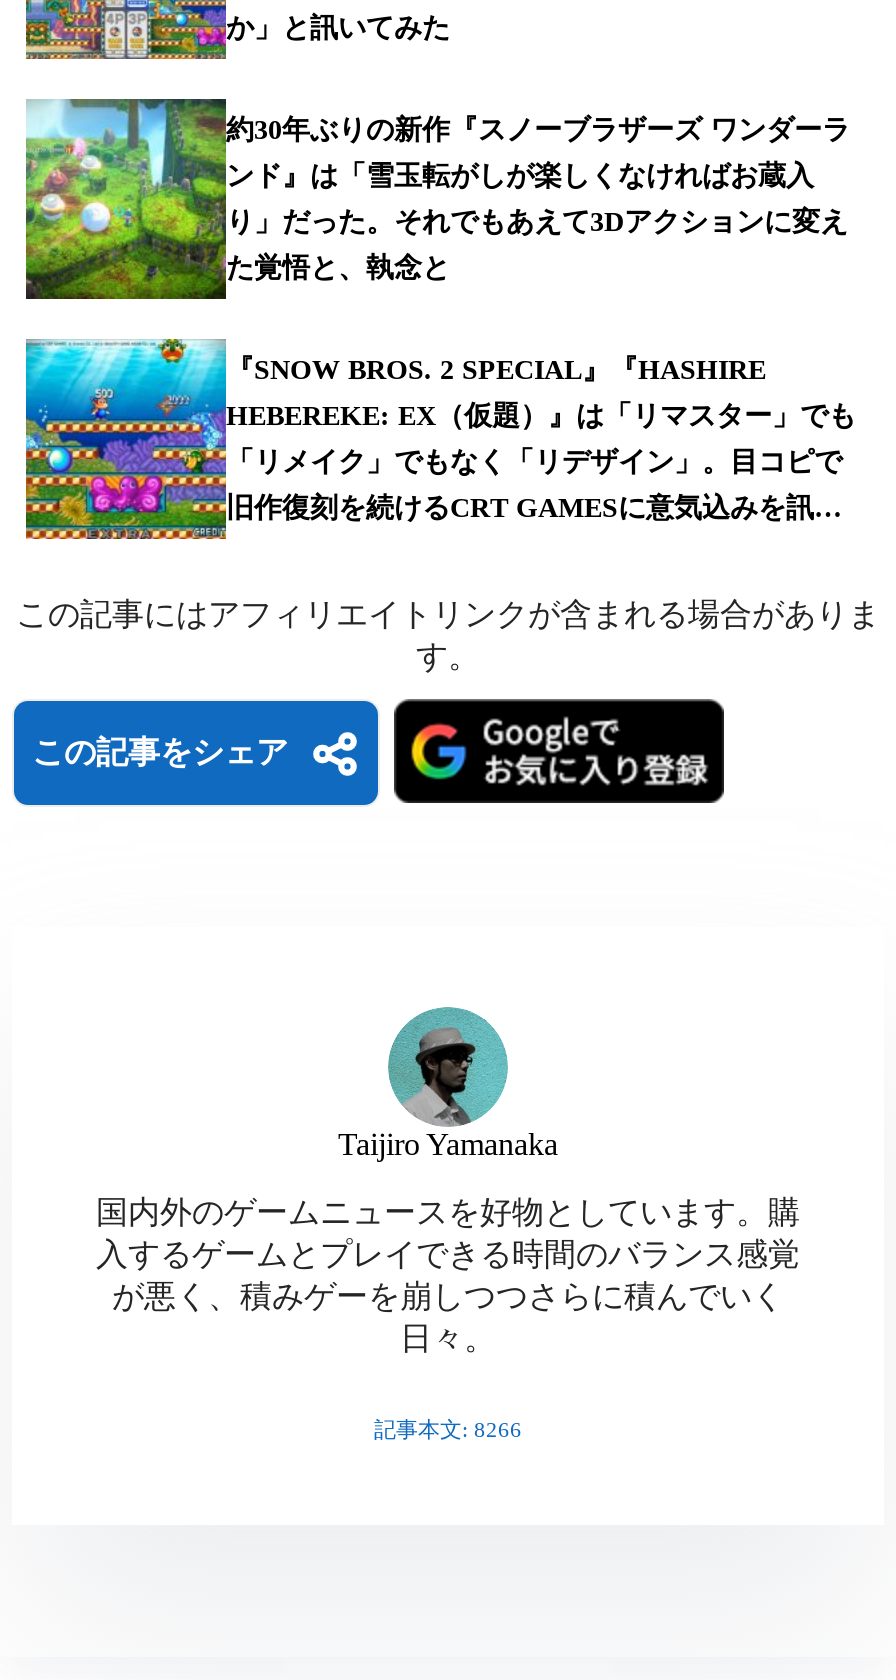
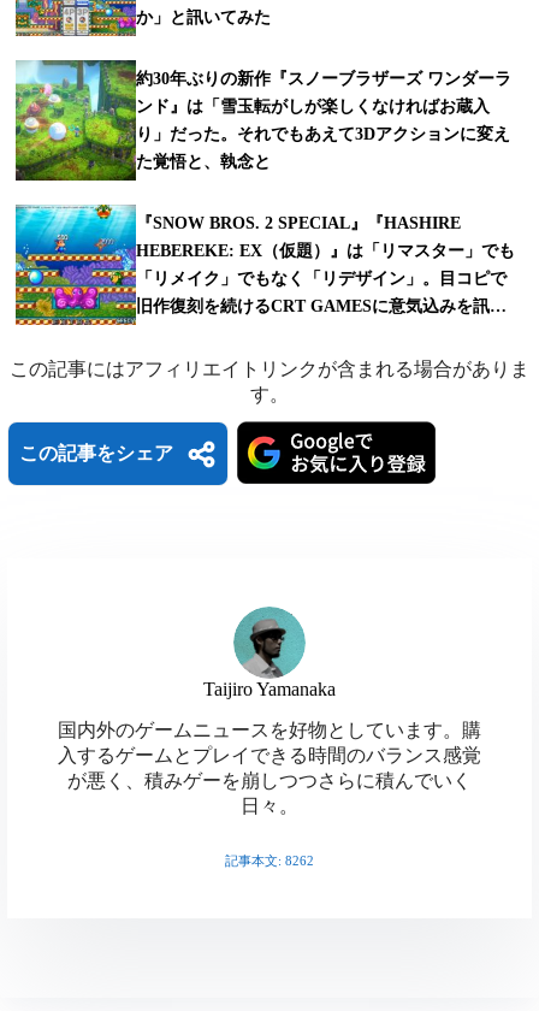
[374,1418,522,1442] 記事本文: 8266 -> [225,853,314,868] 記事本文: 8262

